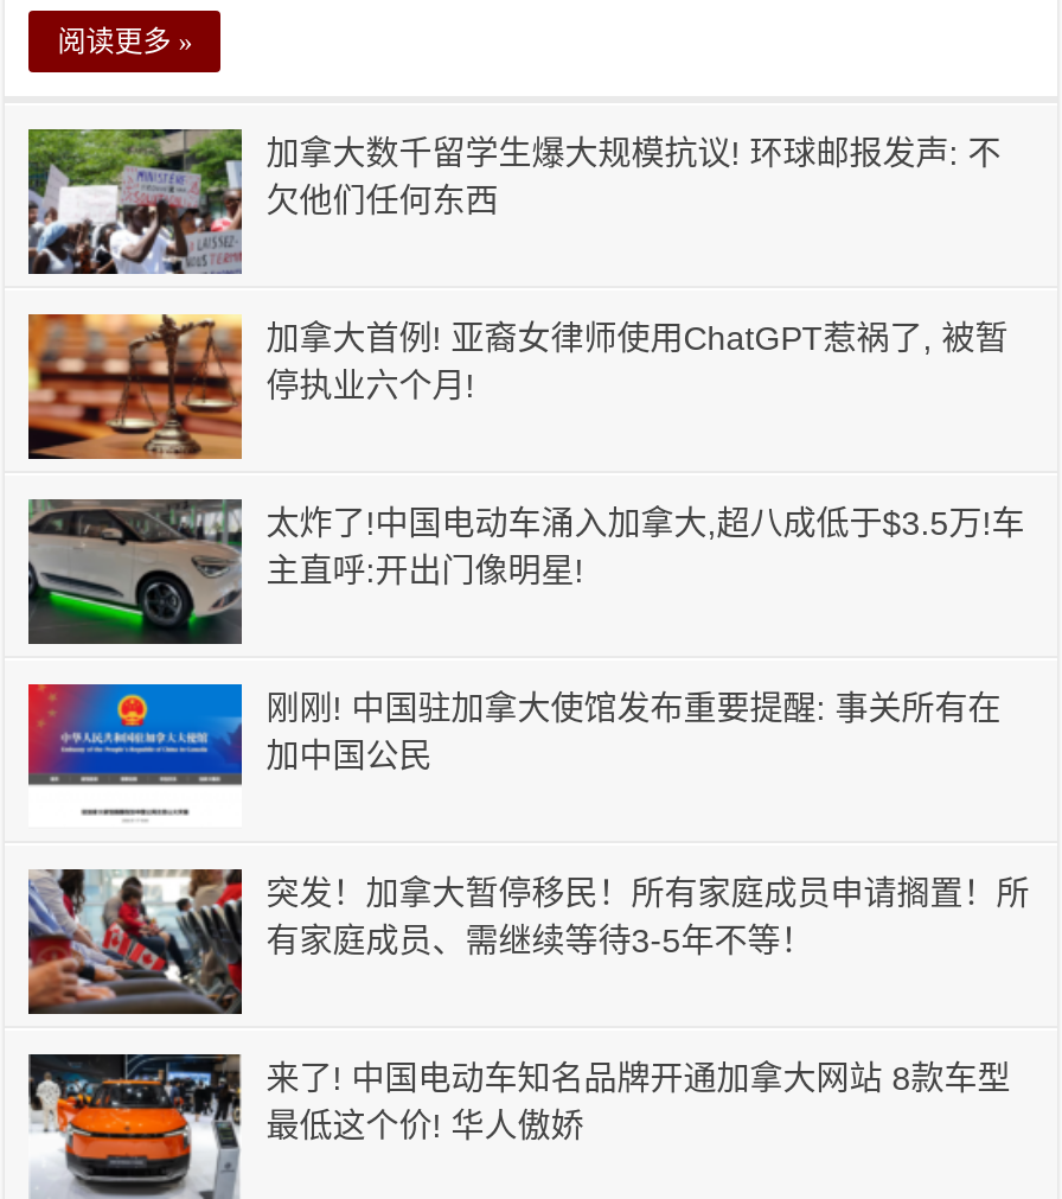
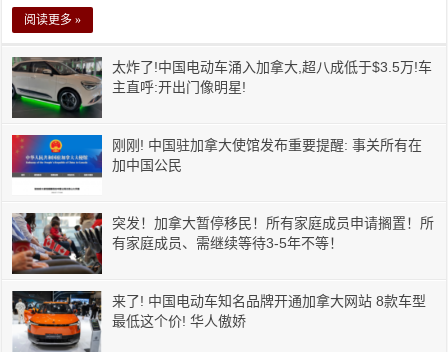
[28,129,1001,274] [image] | 加拿大数千留学生爆大规模抗议! 环球邮报发声: 不 | 欠他们任何东西 -> none
[26,312,1008,461] [image] | 加拿大首例! 亚裔女律师使用ChatGPT惹祸了, 被暂 | 停执业六个月! -> none

